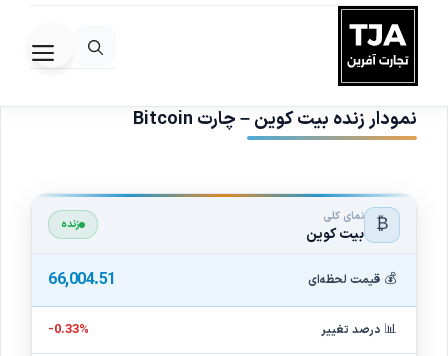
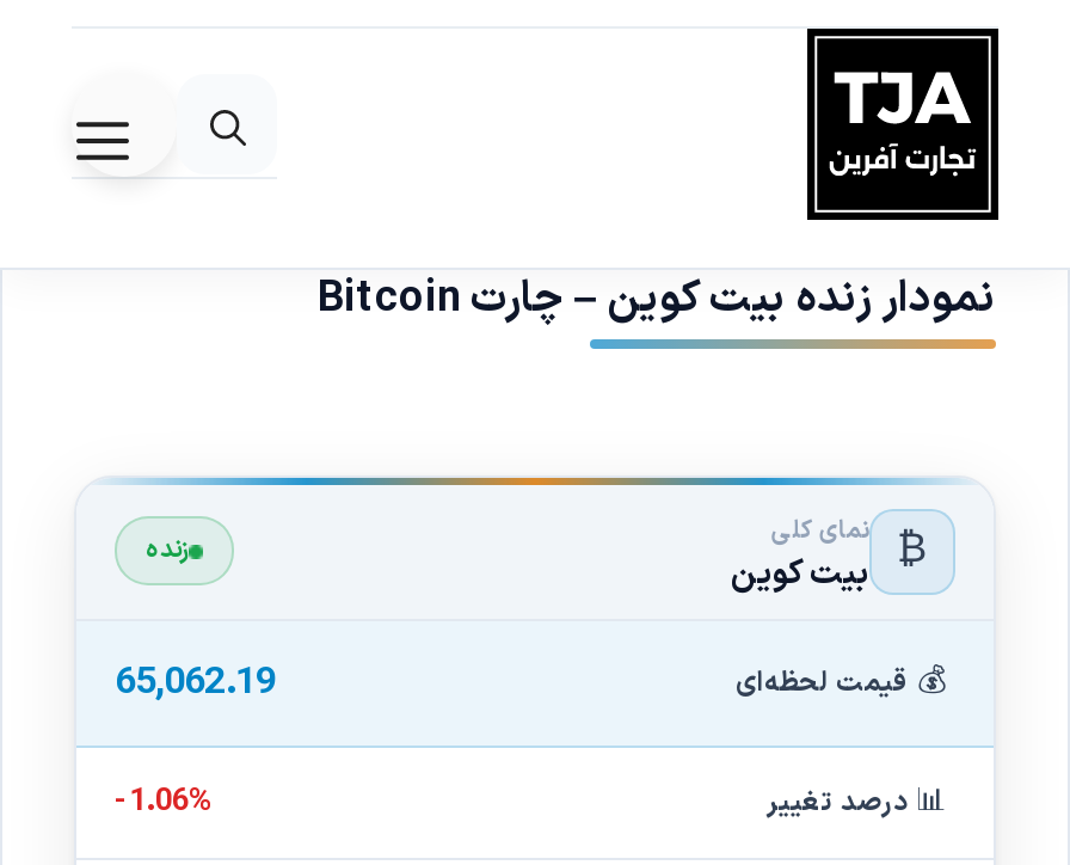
[48,268,115,292] 66,004.51 -> [115,655,276,712] 65,062.19
[48,320,89,340] -0.33% -> [115,779,213,827] -1.06%

